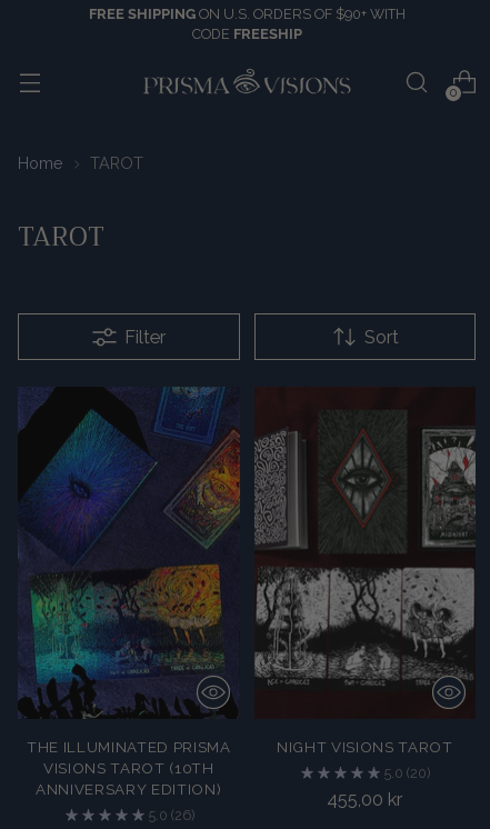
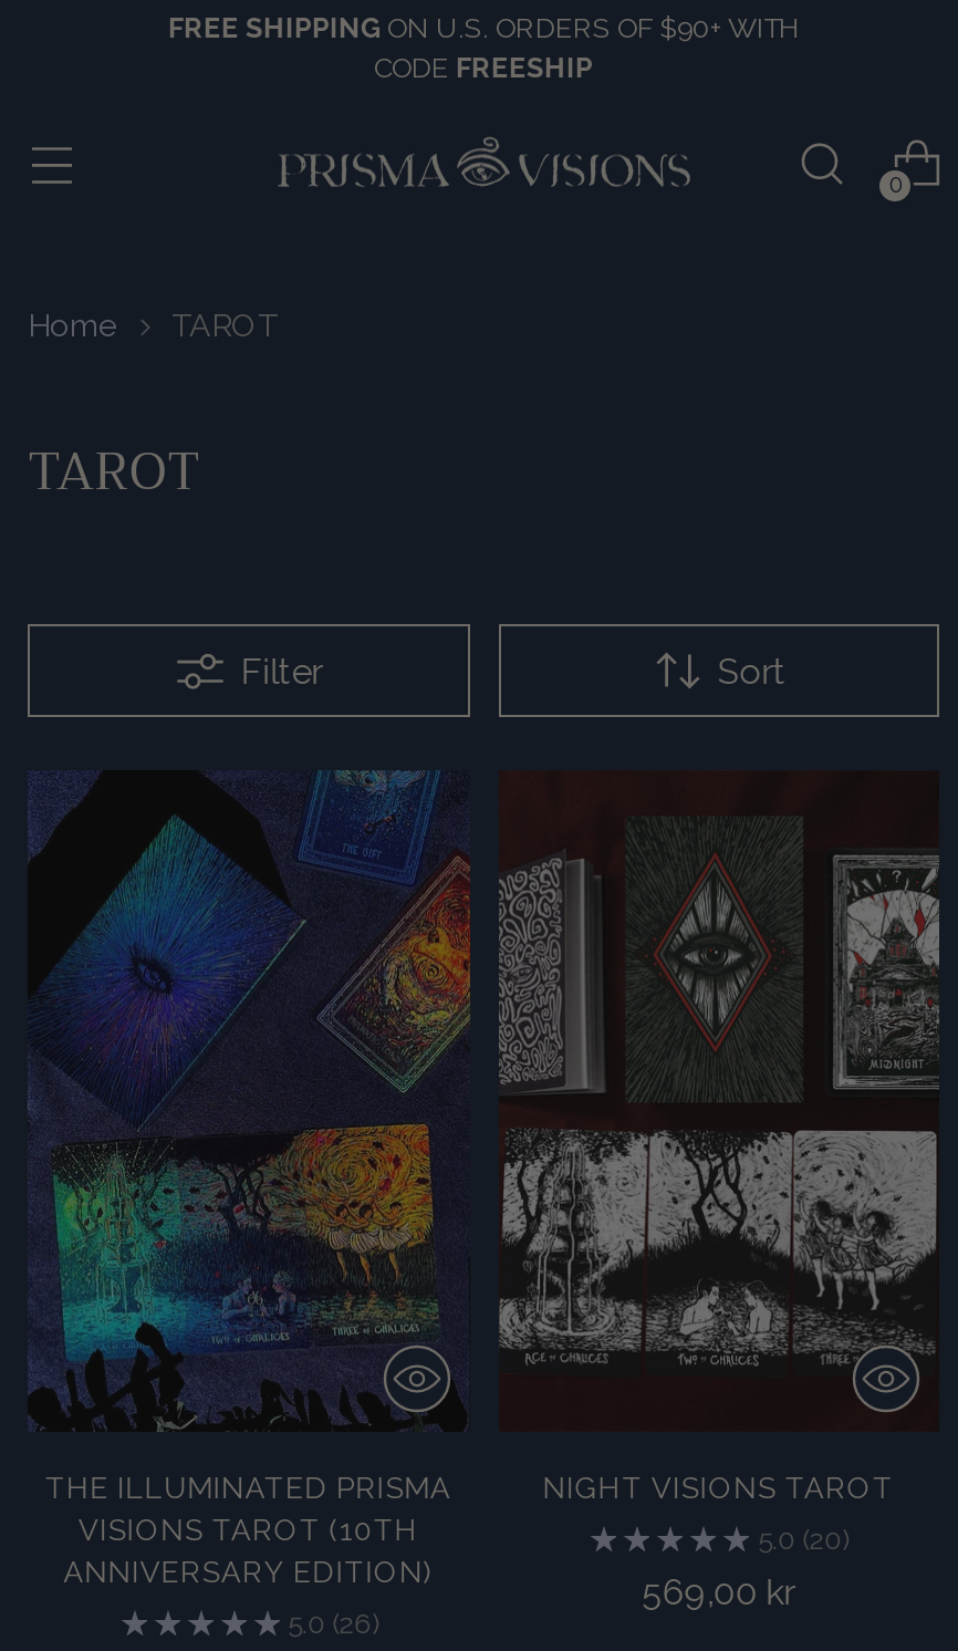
[327,789,402,810] 455,00 kr -> [642,1572,795,1614] 569,00 kr

